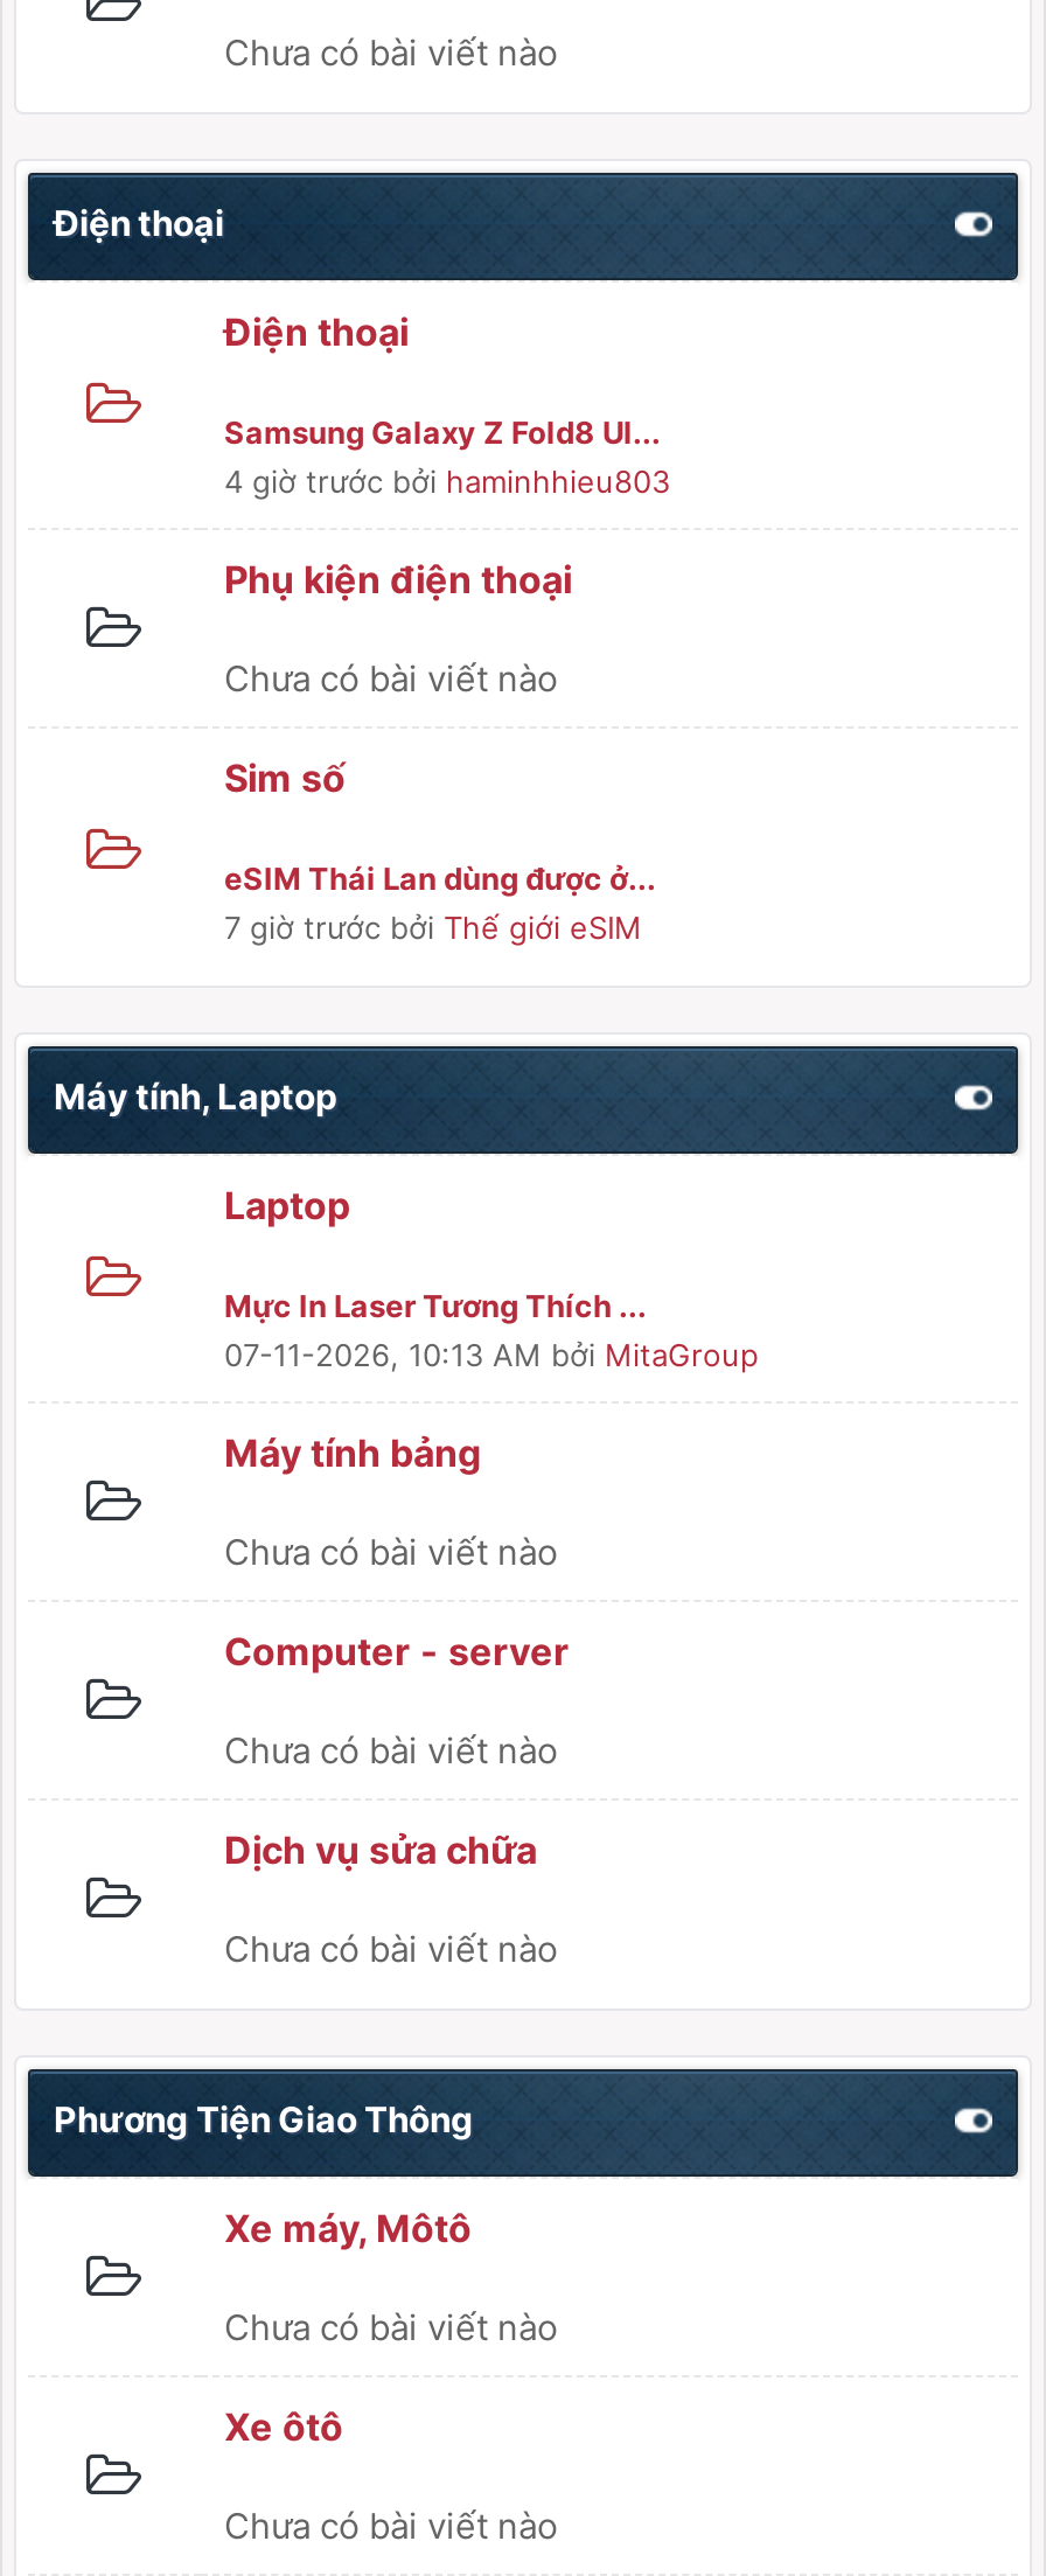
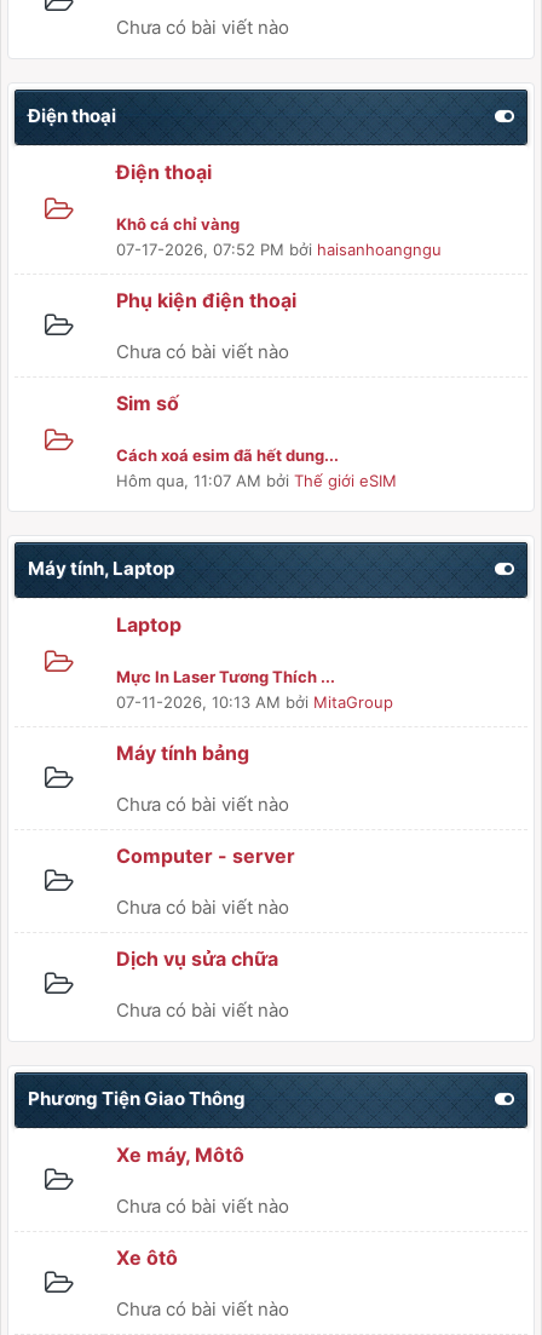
[224,413,670,500] Samsung Galaxy Z Fold8 Ul... | 4 giờ trước bởi haminhhieu803 -> [116,214,442,259] Khô cá chỉ vàng | 07-17-2026, 07:52 PM bởi haisanhoangngu
[224,859,656,946] eSIM Thái Lan dùng được ở... | 7 giờ trước bởi Thế giới eSIM -> [116,445,397,490] Cách xoá esim đã hết dung... | Hôm qua, 11:07 AM bởi Thế giới eSIM

